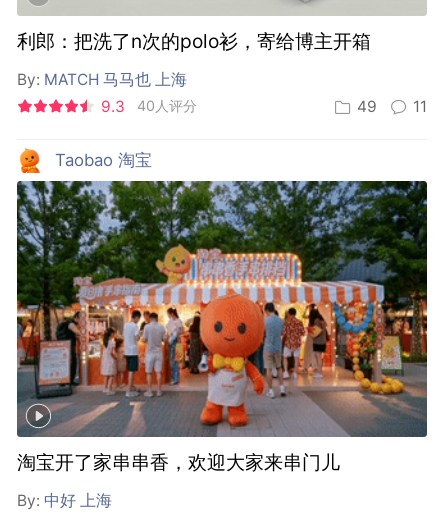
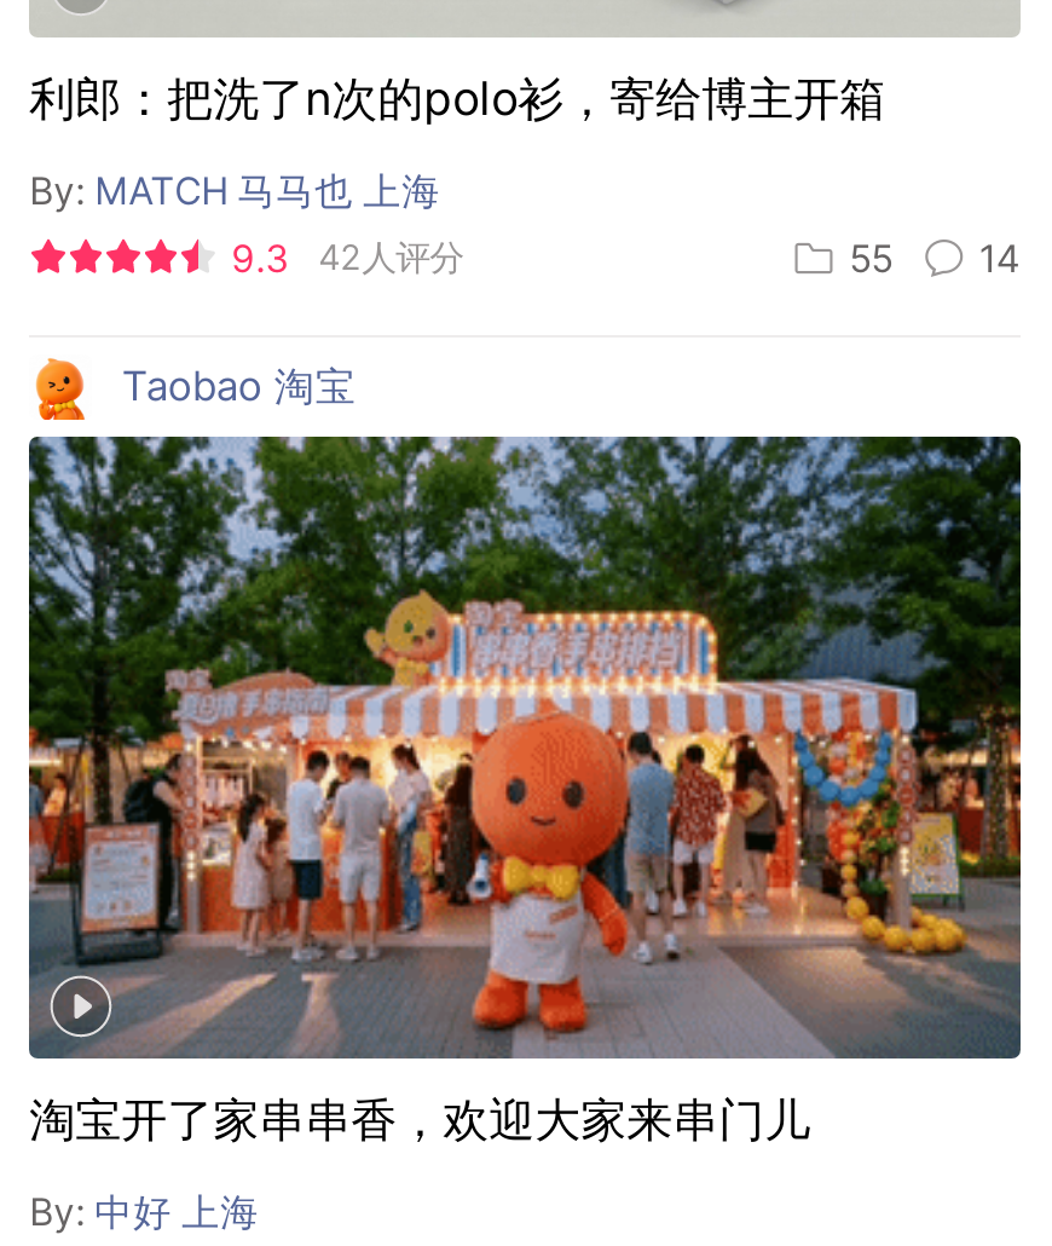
[101,97,197,116] 9.3 40人评分 -> [231,235,463,281] 9.3 42人评分
[357,97,377,116] 49 -> [849,235,893,281] 55
[413,97,427,116] 11 -> [979,235,1020,281] 14

